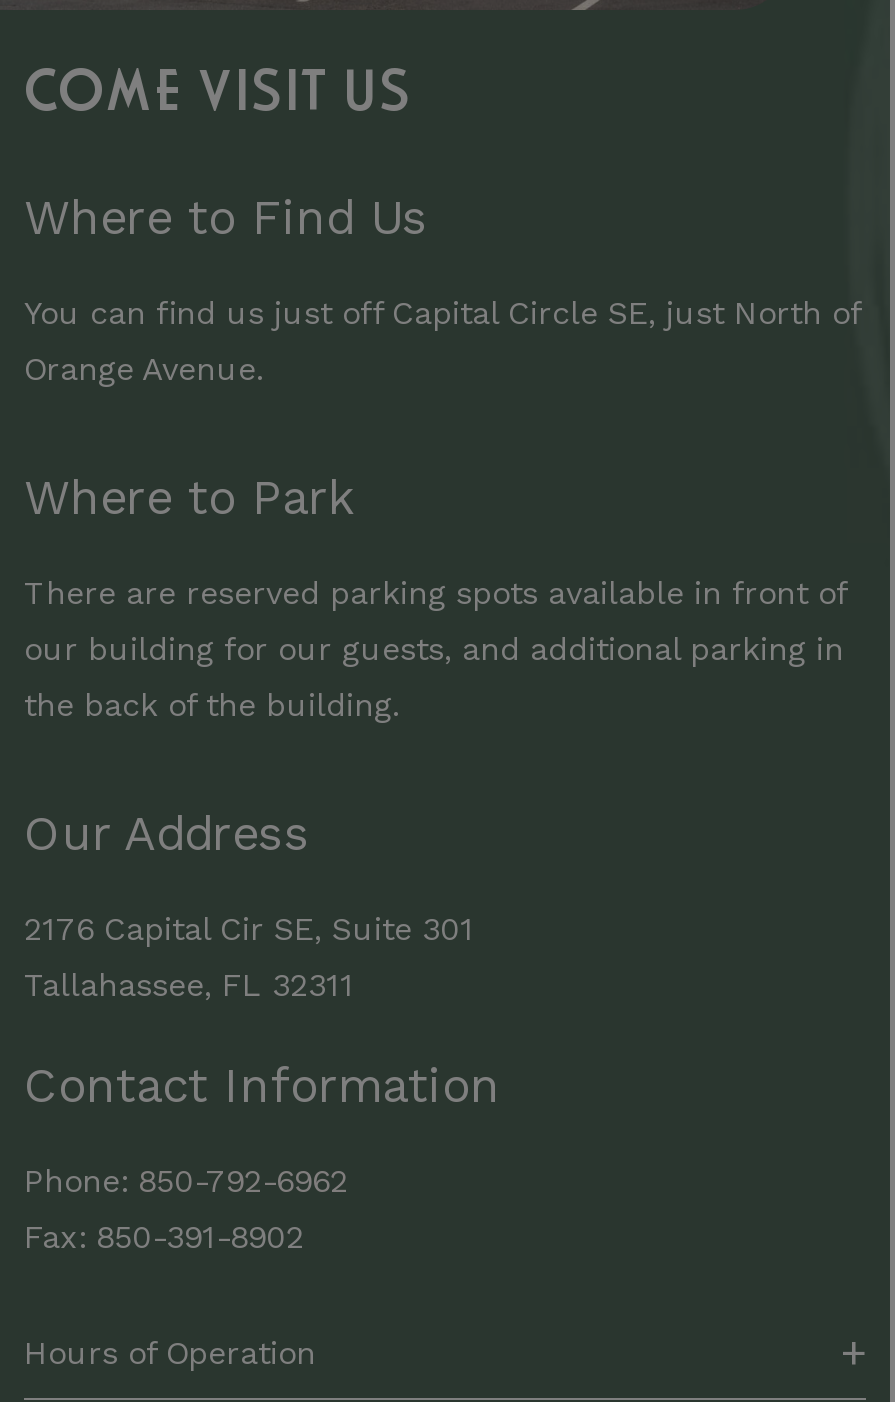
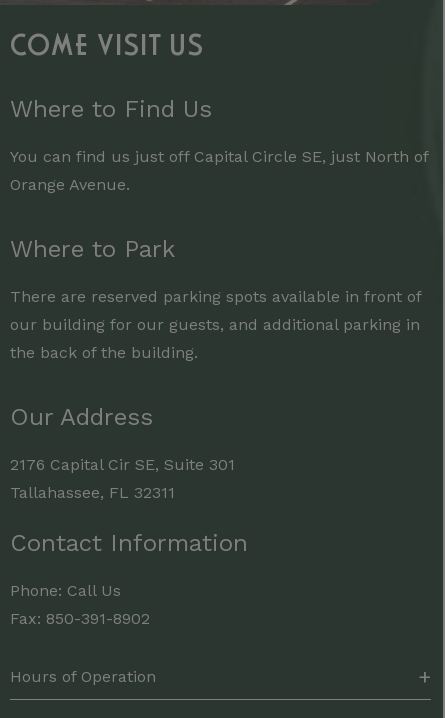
[24,1161,348,1199] Phone: 850-792-6962 -> [10,581,121,600] Phone: Call Us

